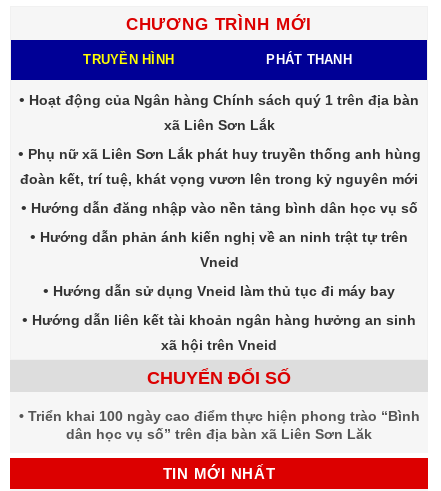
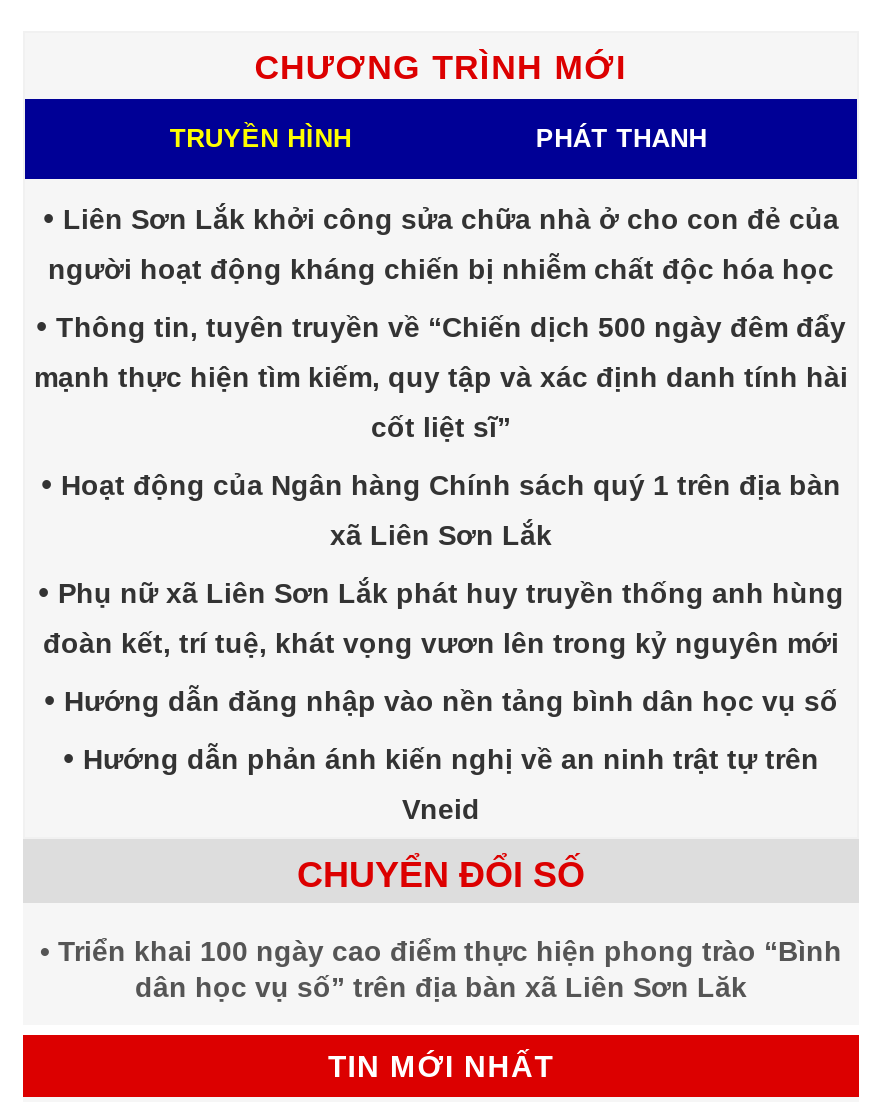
none -> [34,203,848,443] Liên Sơn Lắk khởi công sửa chữa nhà ở cho con đẻ của | người hoạt động kháng chiến bị nhiễm chất độc hóa học | Thông tin, tuyên truyền về “Chiến dịch 500 ngày đêm đẩy | mạnh thực hiện tìm kiếm, quy tập và xác định danh tính hài | cốt liệt sĩ”
moved [20,92,420,270] -> [43,469,844,825]: Hoạt động của Ngân hàng Chính sách quý 1 trên địa bàn | xã Liên Sơn Lắk | Phụ nữ xã Liên Sơn Lắk phát huy truyền thống anh hùng | đoàn kết, trí tuệ, khát vọng vươn lên trong kỷ nguyên mới | Hướng dẫn đăng nhập vào nền tảng bình dân học vụ số | Hướng dẫn phản ánh kiến nghị về an ninh trật tự trên | Vneid
[32,283,416,353] Hướng dẫn sử dụng Vneid làm thủ tục đi máy bay | Hướng dẫn liên kết tài khoản ngân hàng hưởng an sinh | xã hội trên Vneid -> none

